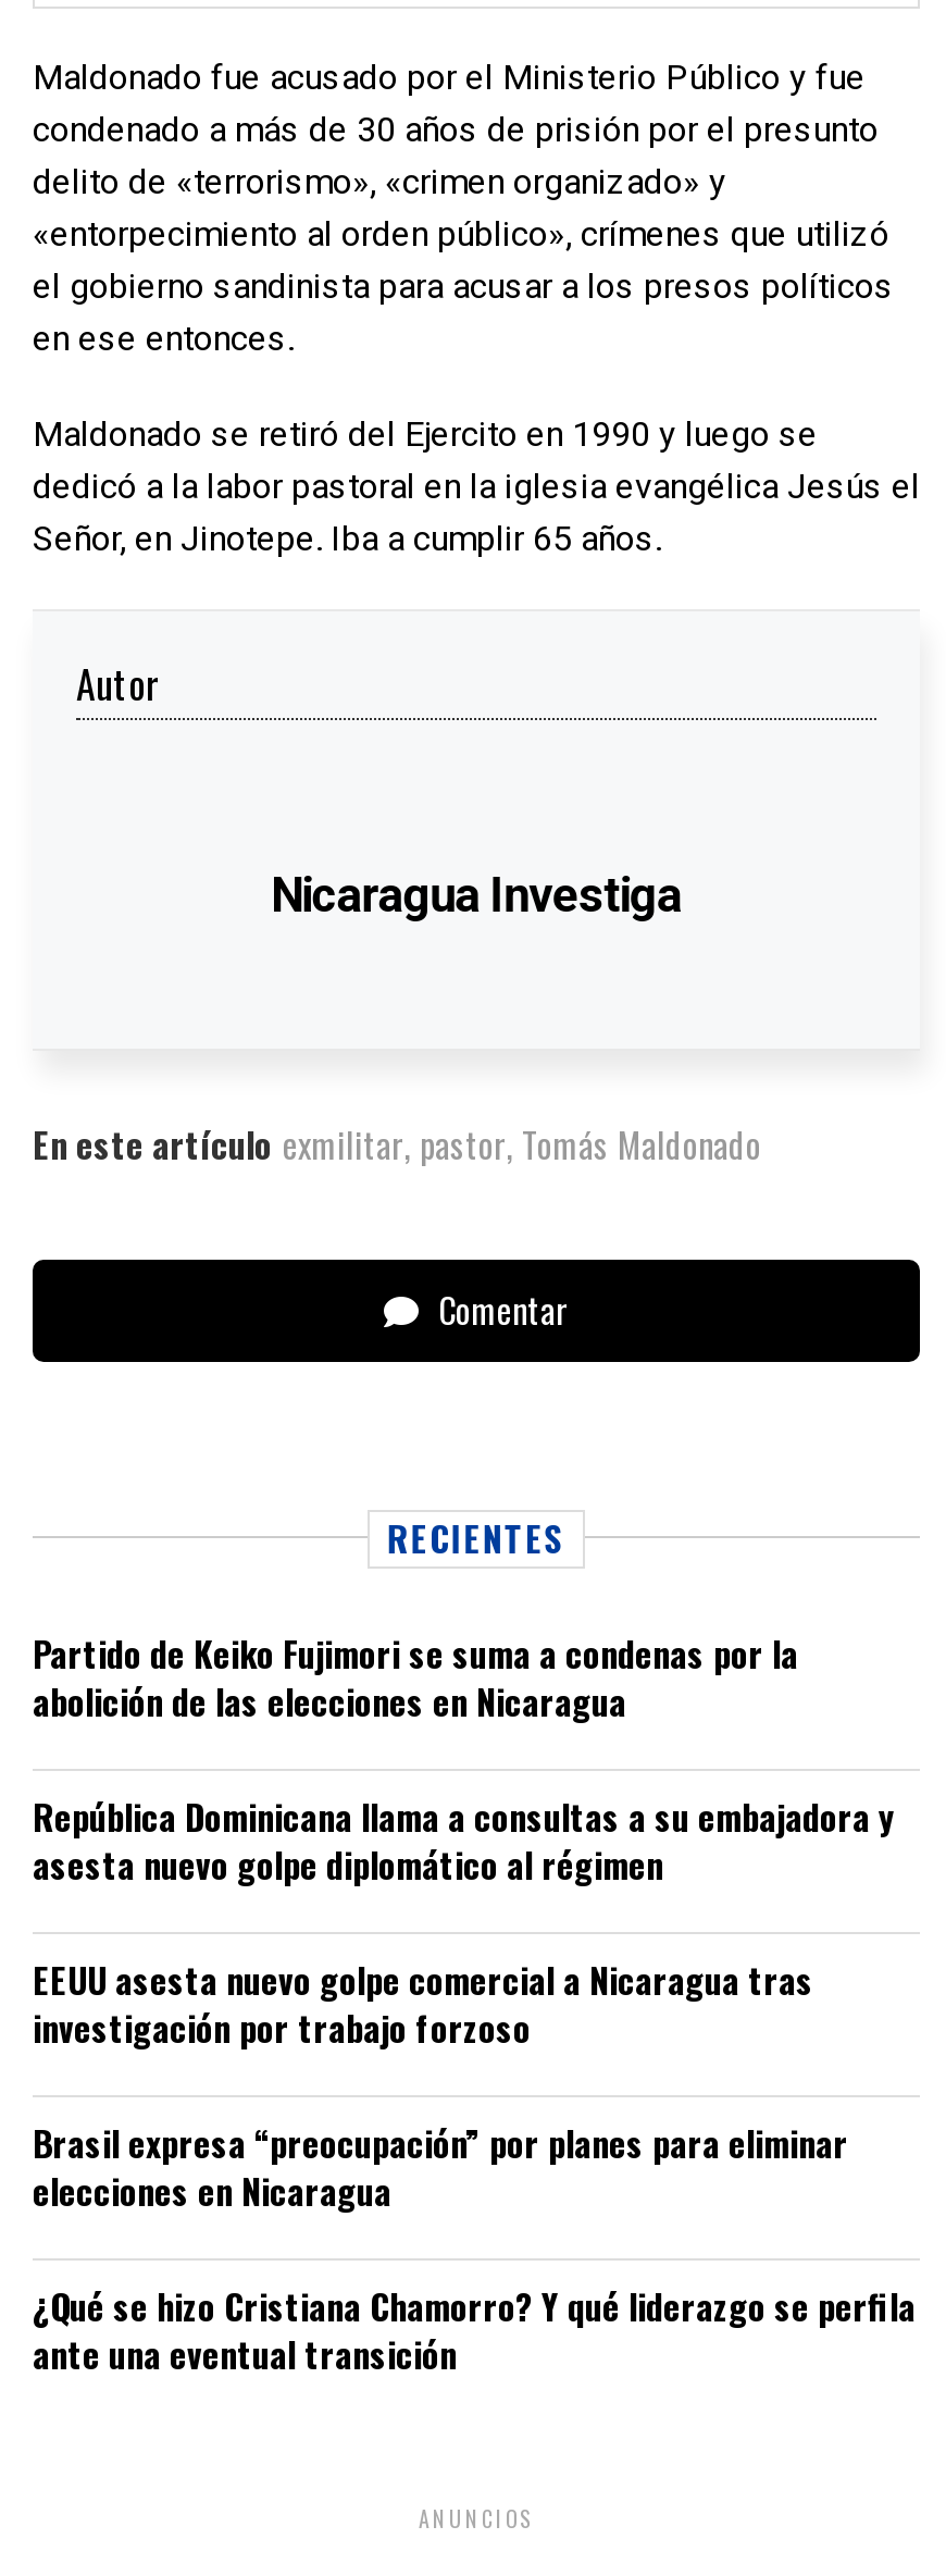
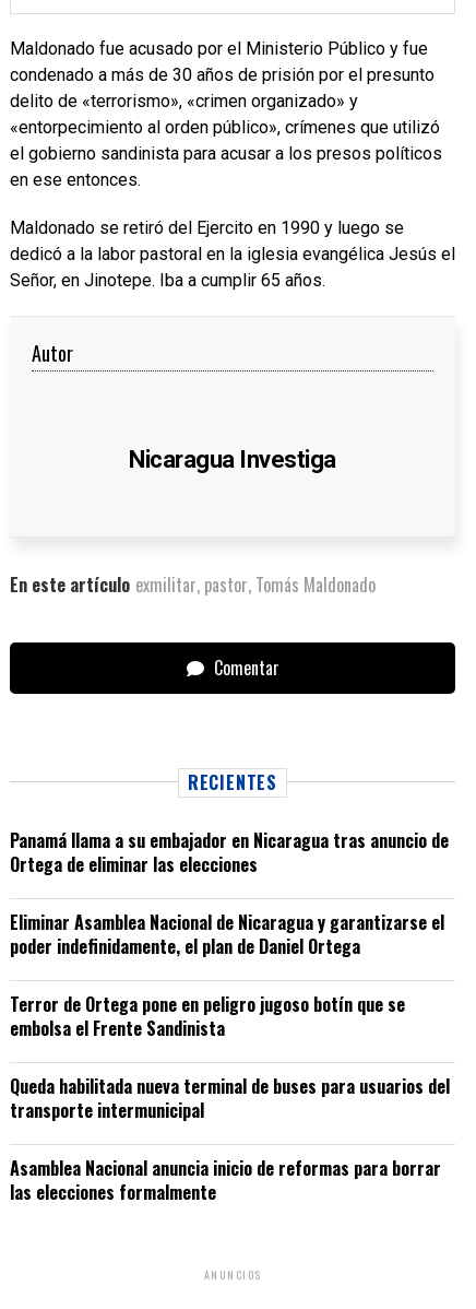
[33,1626,798,1726] Partido de Keiko Fujimori se suma a condenas por la | abolición de las elecciones en Nicaragua -> [10,827,449,877] Panamá llama a su embajador en Nicaragua tras anuncio de | Ortega de eliminar las elecciones
[33,1789,894,1890] República Dominicana llama a consultas a su embajadora y | asesta nuevo golpe diplomático al régimen -> [10,909,444,959] Eliminar Asamblea Nacional de Nicaragua y garantizarse el | poder indefinidamente, el plan de Daniel Ortega
[33,1953,813,2053] EEUU asesta nuevo golpe comercial a Nicaragua tras | investigación por trabajo forzoso -> [10,991,405,1041] Terror de Ortega pone en peligro jugoso botín que se | embolsa el Frente Sandinista
[33,2116,848,2216] Brasil expresa “preocupación” por planes para eliminar | elecciones en Nicaragua -> [10,1073,450,1123] Queda habilitada nueva terminal de buses para usuarios del | transporte intermunicipal
[33,2279,916,2379] ¿Qué se hizo Cristiana Chamorro? Y qué liderazgo se perfila | ante una eventual transición -> [10,1155,441,1205] Asamblea Nacional anuncia inicio de reformas para borrar | las elecciones formalmente

